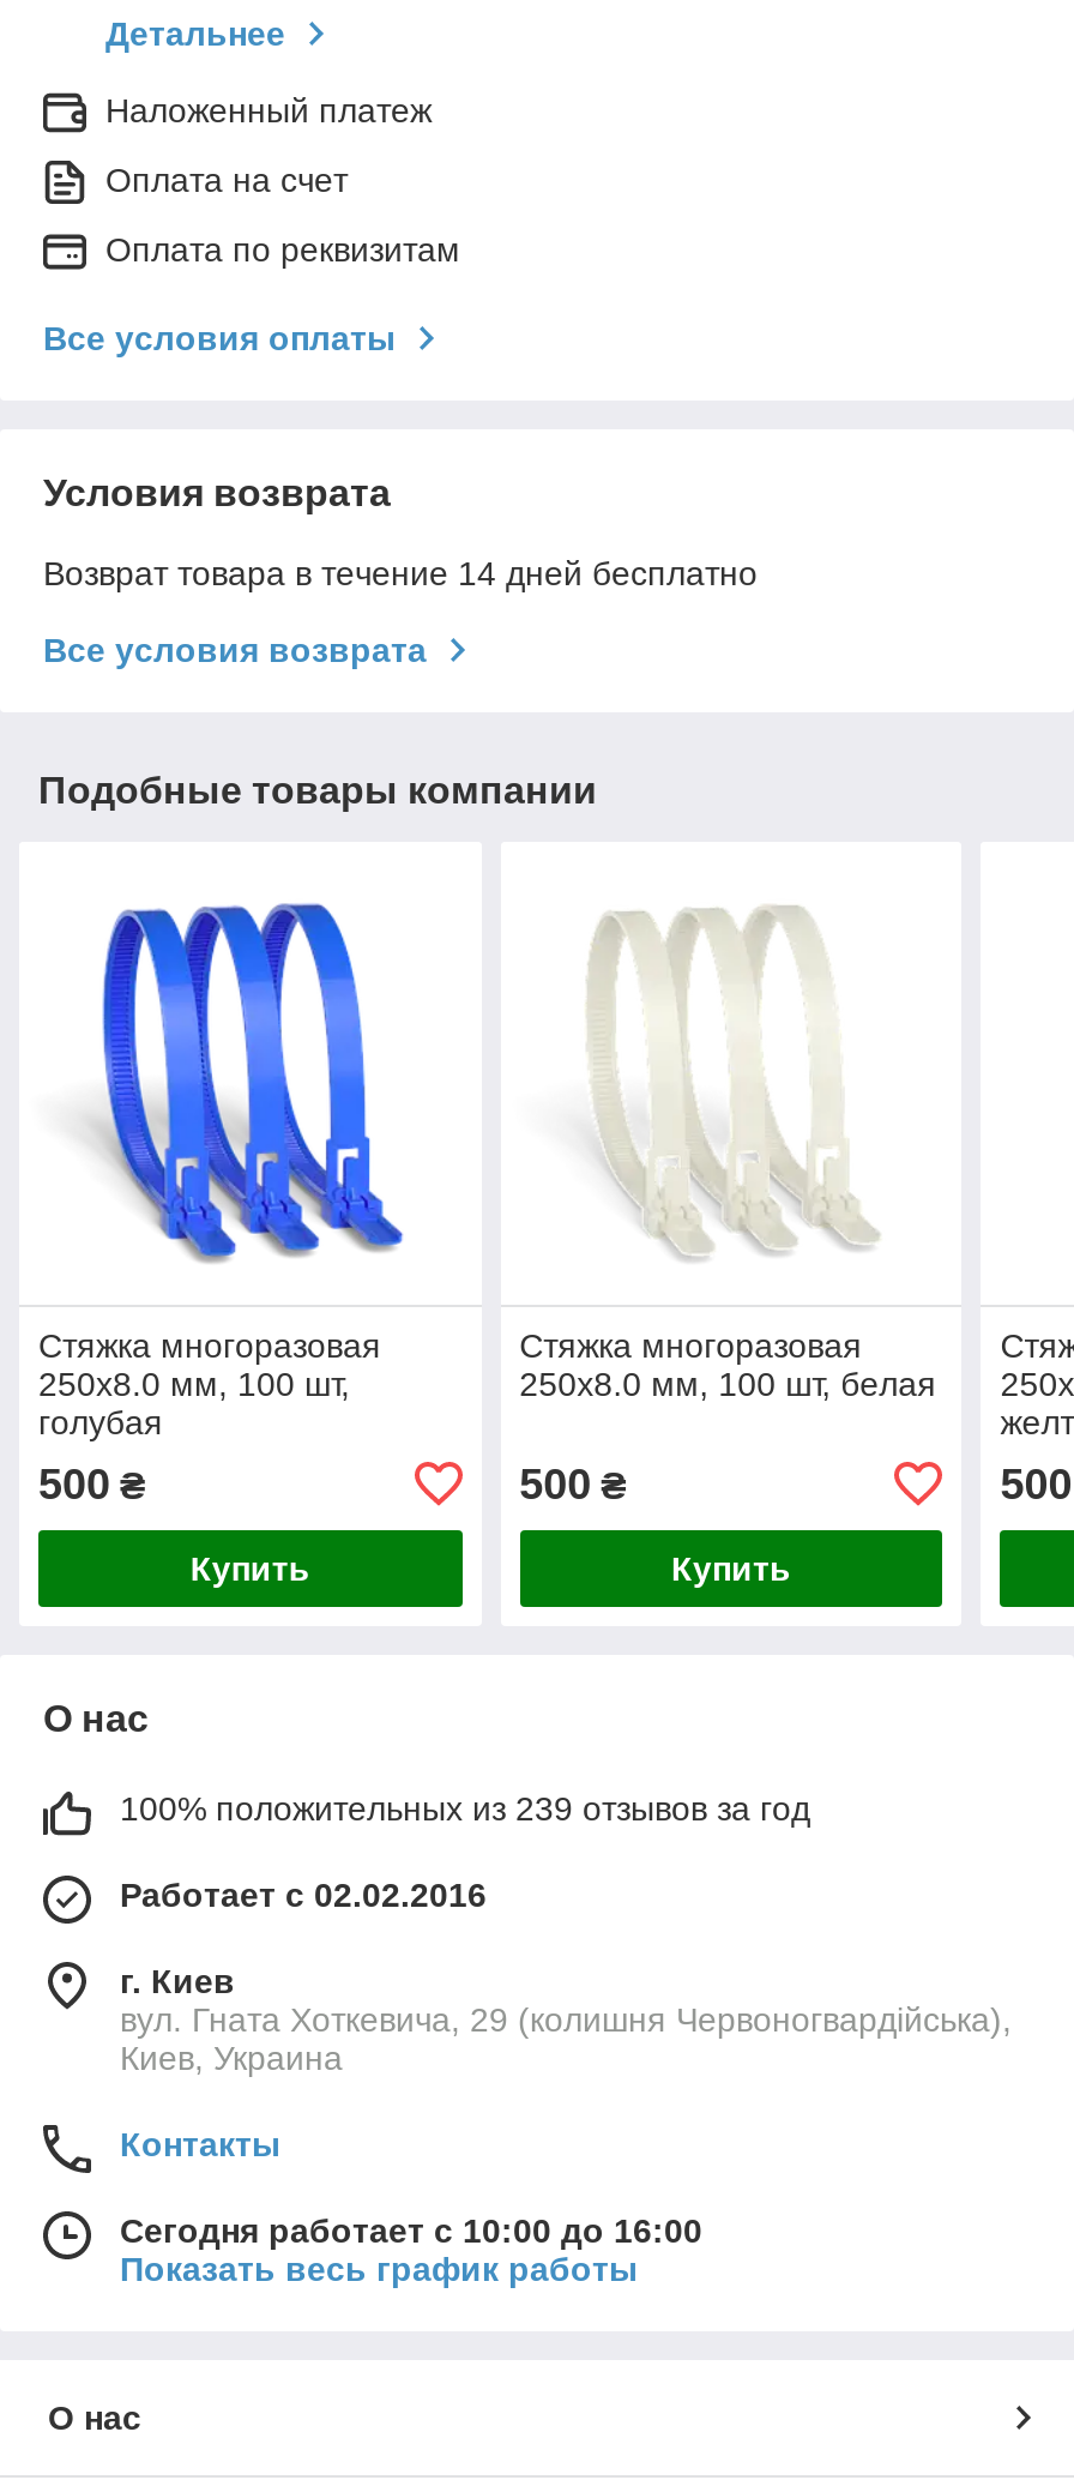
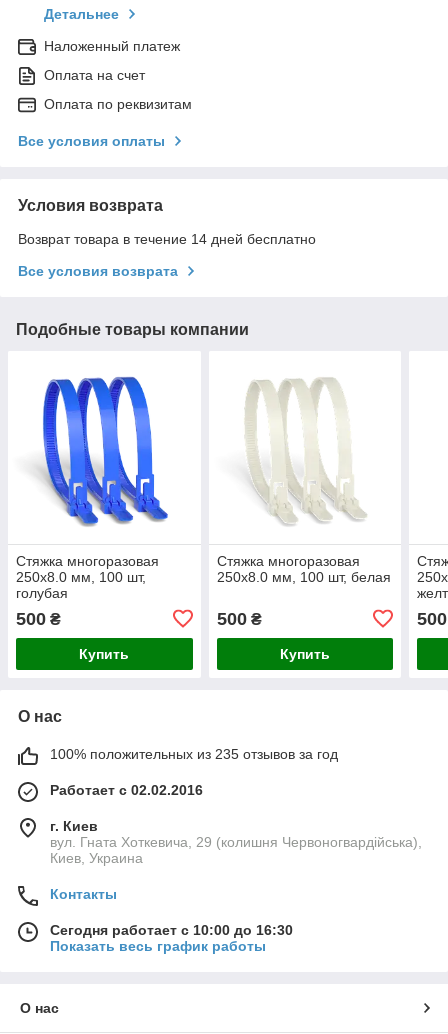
[120,1789,810,1827] 100% положительных из 239 отзывов за год -> [50,746,338,762] 100% положительных из 235 отзывов за год
[120,2211,702,2249] Сегодня работает с 10:00 до 16:00 -> [50,922,293,938] Сегодня работает с 10:00 до 16:30

